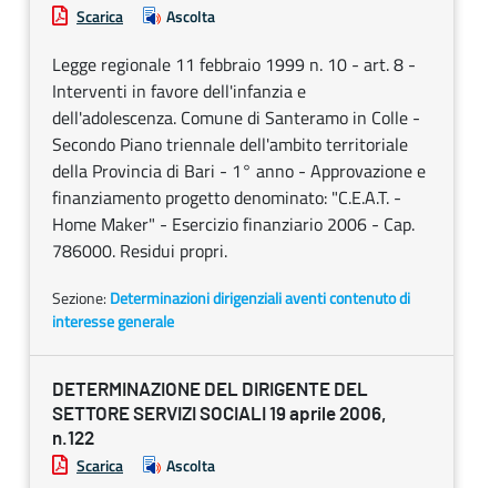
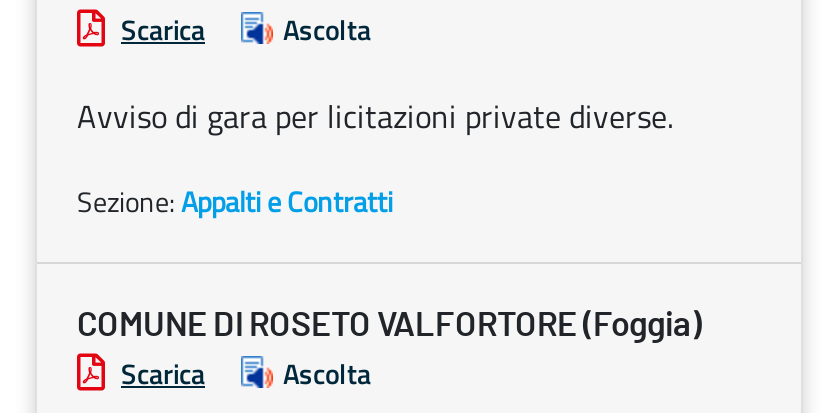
[52,51,426,264] Legge regionale 11 febbraio 1999 n. 10 - art. 8 - | Interventi in favore dell'infanzia e | dell'adolescenza. Comune di Santeramo in Colle - | Secondo Piano triennale dell'ambito territoriale | della Provincia di Bari - 1° anno - Approvazione e | finanziamento progetto denominato: "C.E.A.T. - | Home Maker" - Esercizio finanziario 2006 - Cap. | 786000. Residui propri. -> [77,92,673,140] Avviso di gara per licitazioni private diverse.
[52,286,410,333] Sezione: Determinazioni dirigenziali aventi contenuto di | interesse generale -> [77,180,393,222] Sezione: Appalti e Contratti
[52,380,387,448] DETERMINAZIONE DEL DIRIGENTE DEL | SETTORE SERVIZI SOCIALI 19 aprile 2006, | n.122 -> [77,308,701,342] COMUNE DI ROSETO VALFORTORE (Foggia)

